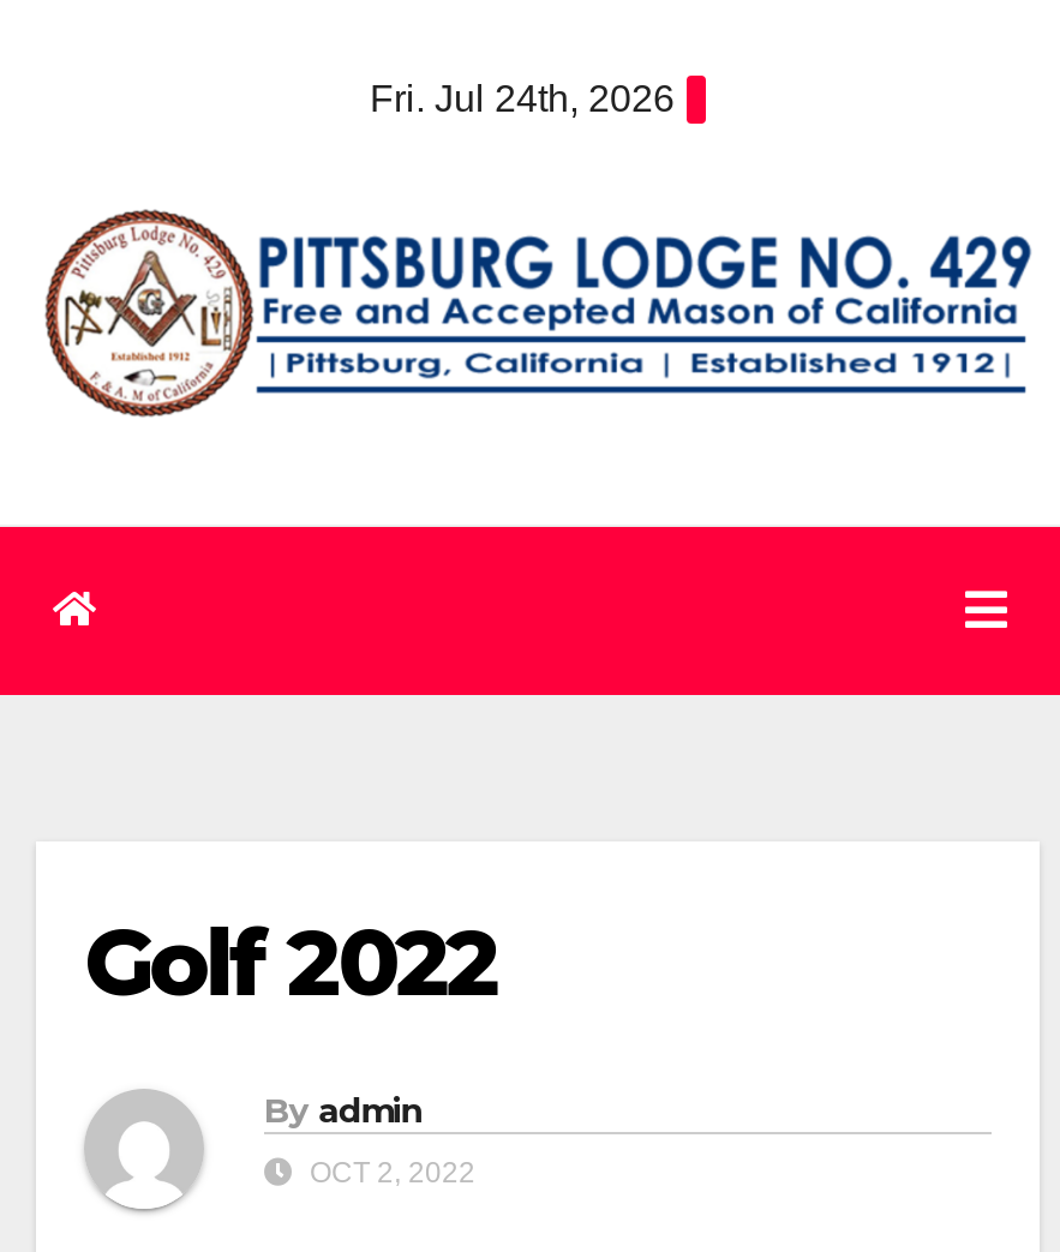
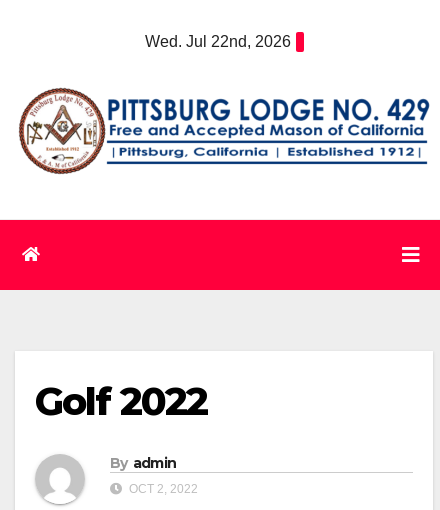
[370,78,675,119] Fri. Jul 24th, 2026 -> [144,33,290,50] Wed. Jul 22nd, 2026

